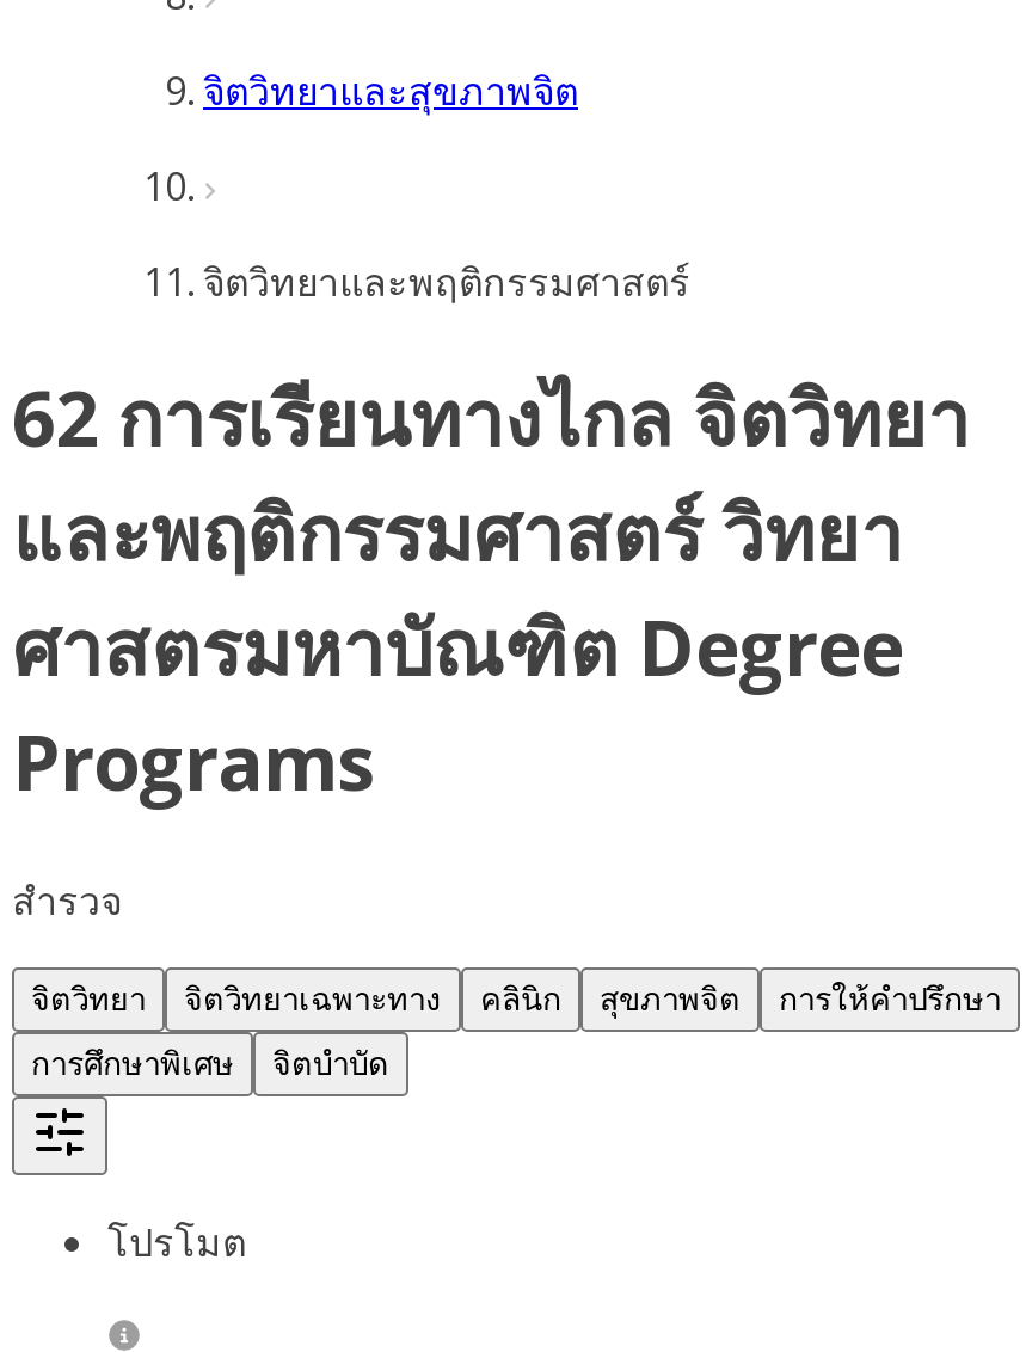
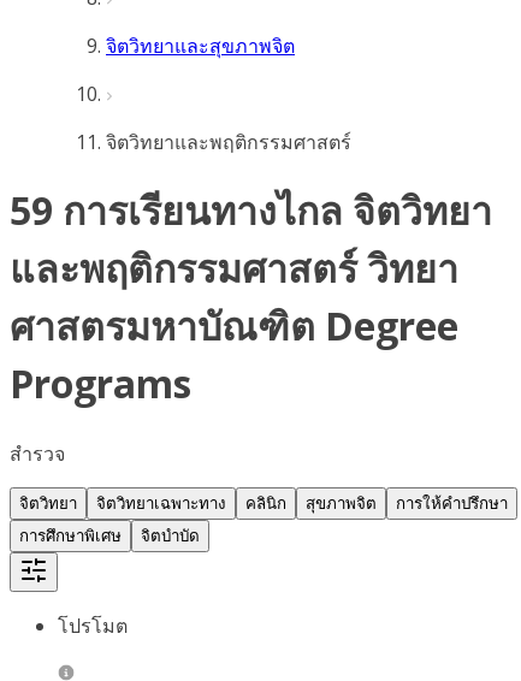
[12,366,970,469] 62 การเรียนทางไกล จิตวิทยา -> [10,185,492,236] 59 การเรียนทางไกล จิตวิทยา

